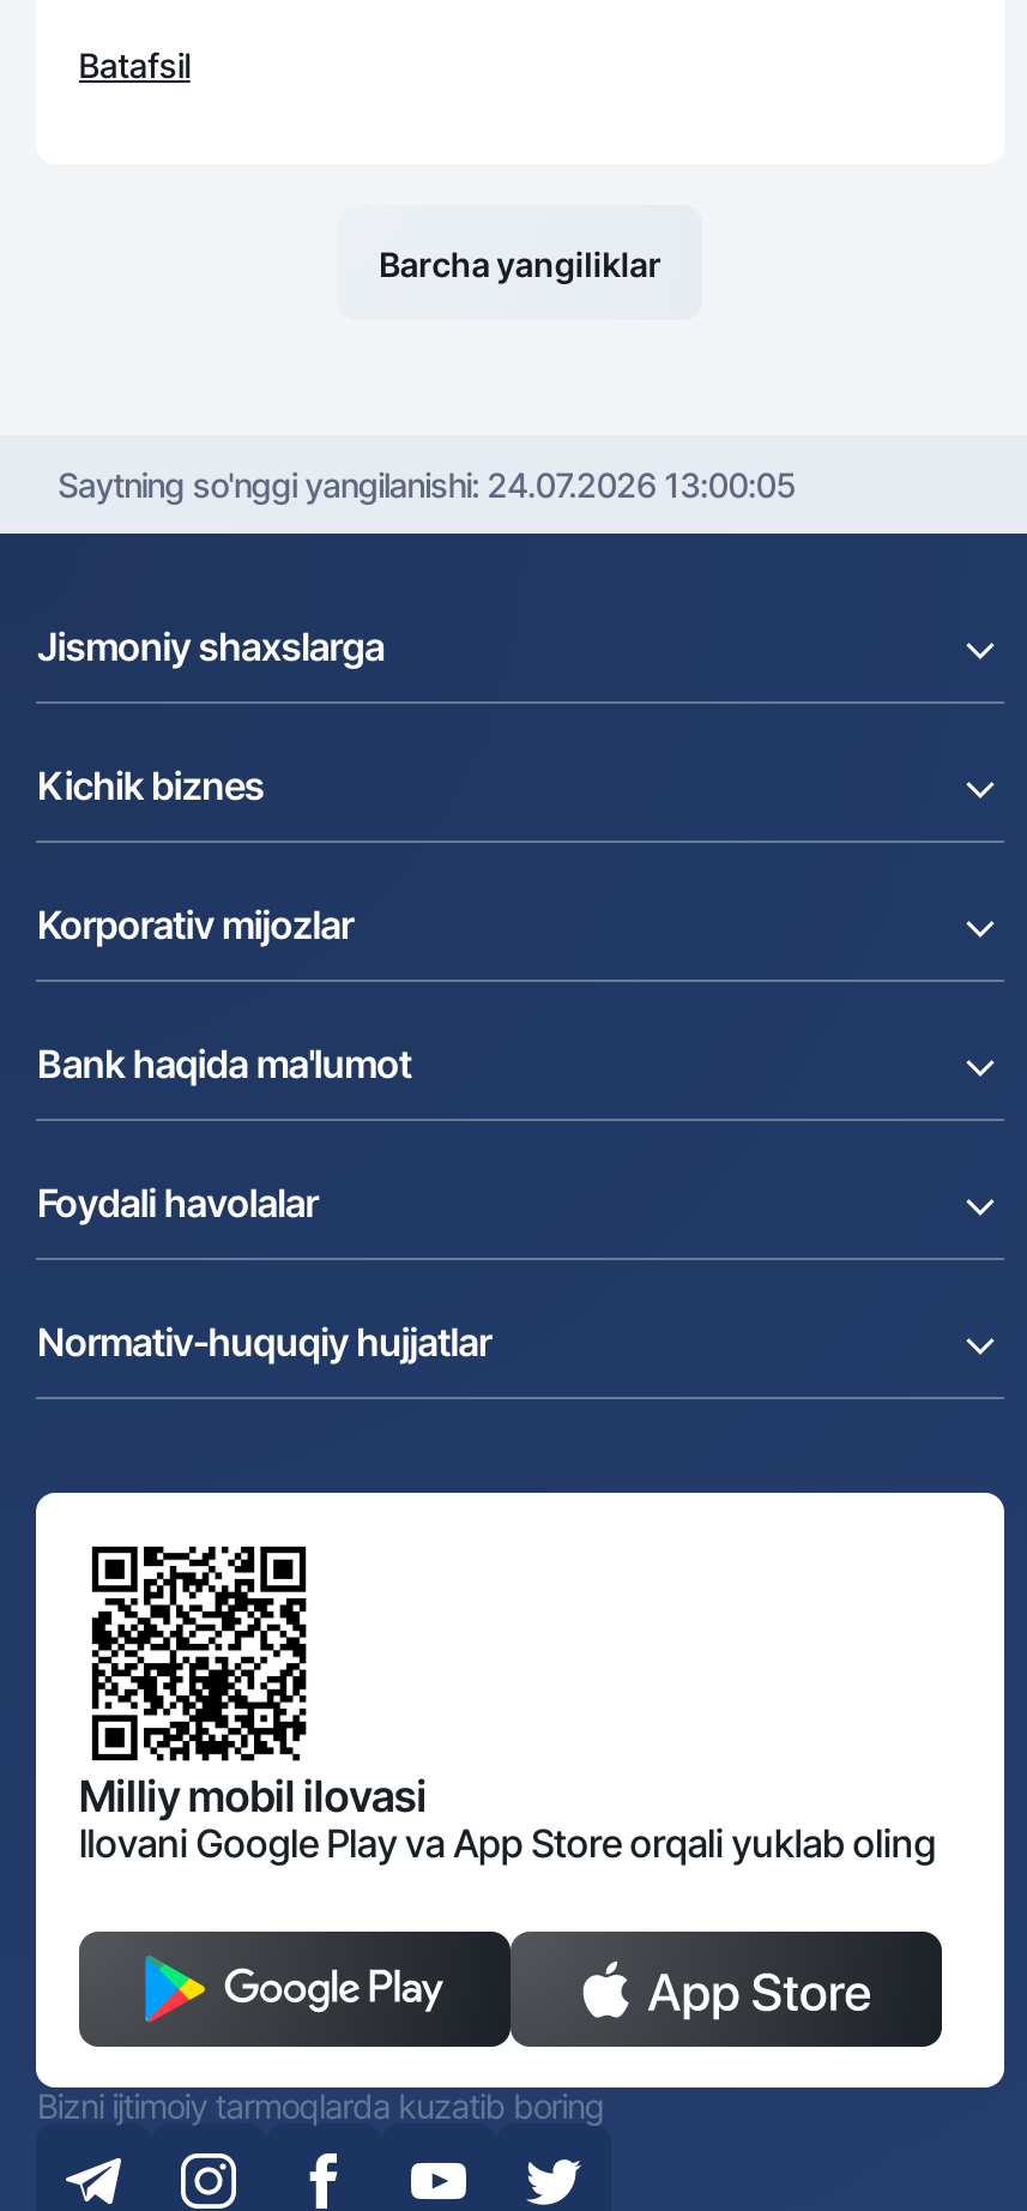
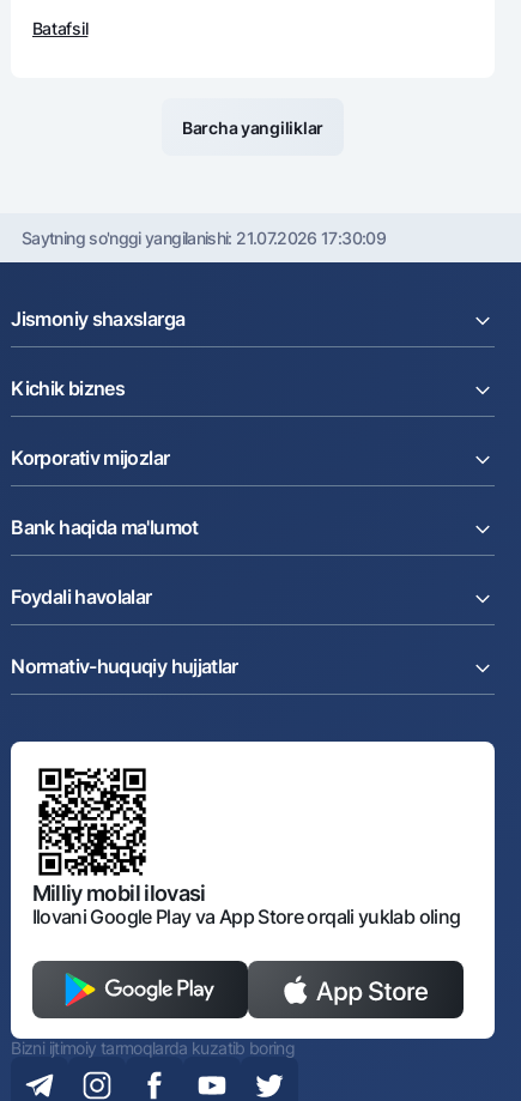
[58,464,796,505] Saytning so'nggi yangilanishi: 24.07.2026 13:00:05 -> [22,228,386,248] Saytning so'nggi yangilanishi: 21.07.2026 17:30:09

